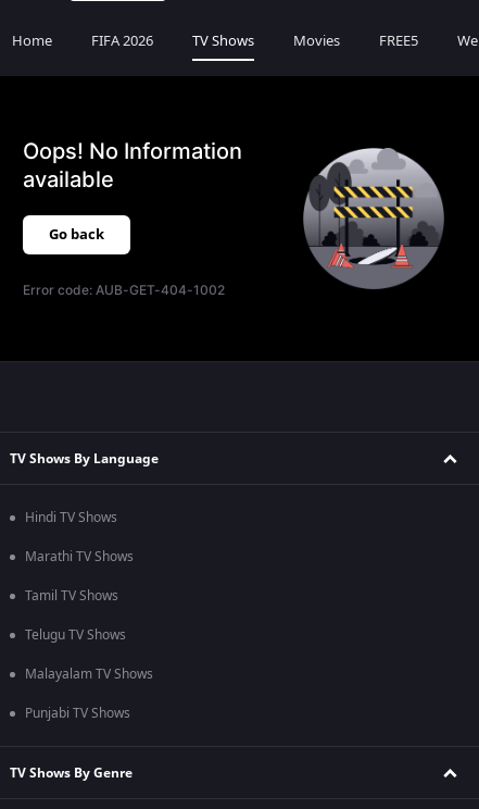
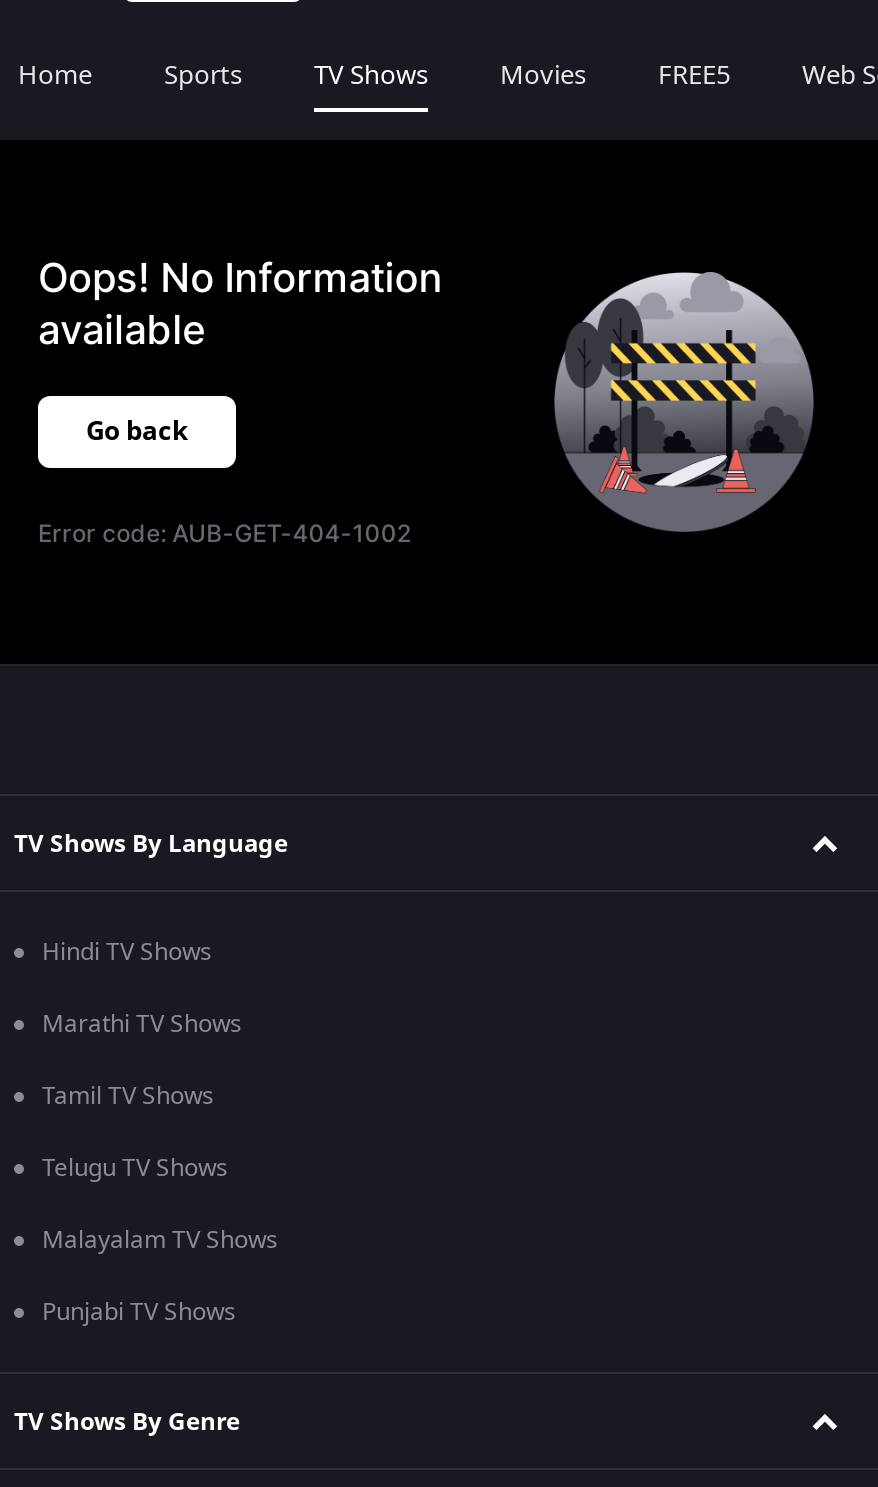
[91,30,153,51] FIFA 2026 -> [164,56,242,94] Sports

